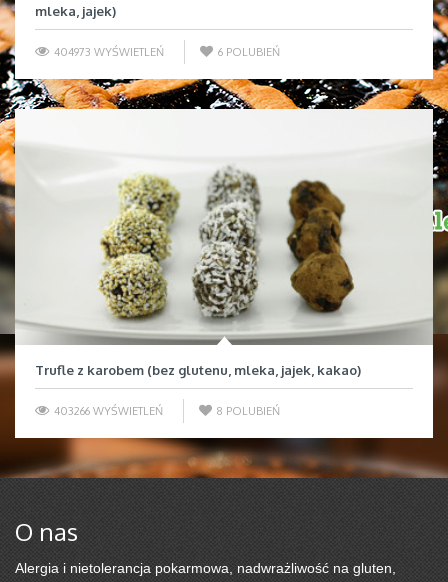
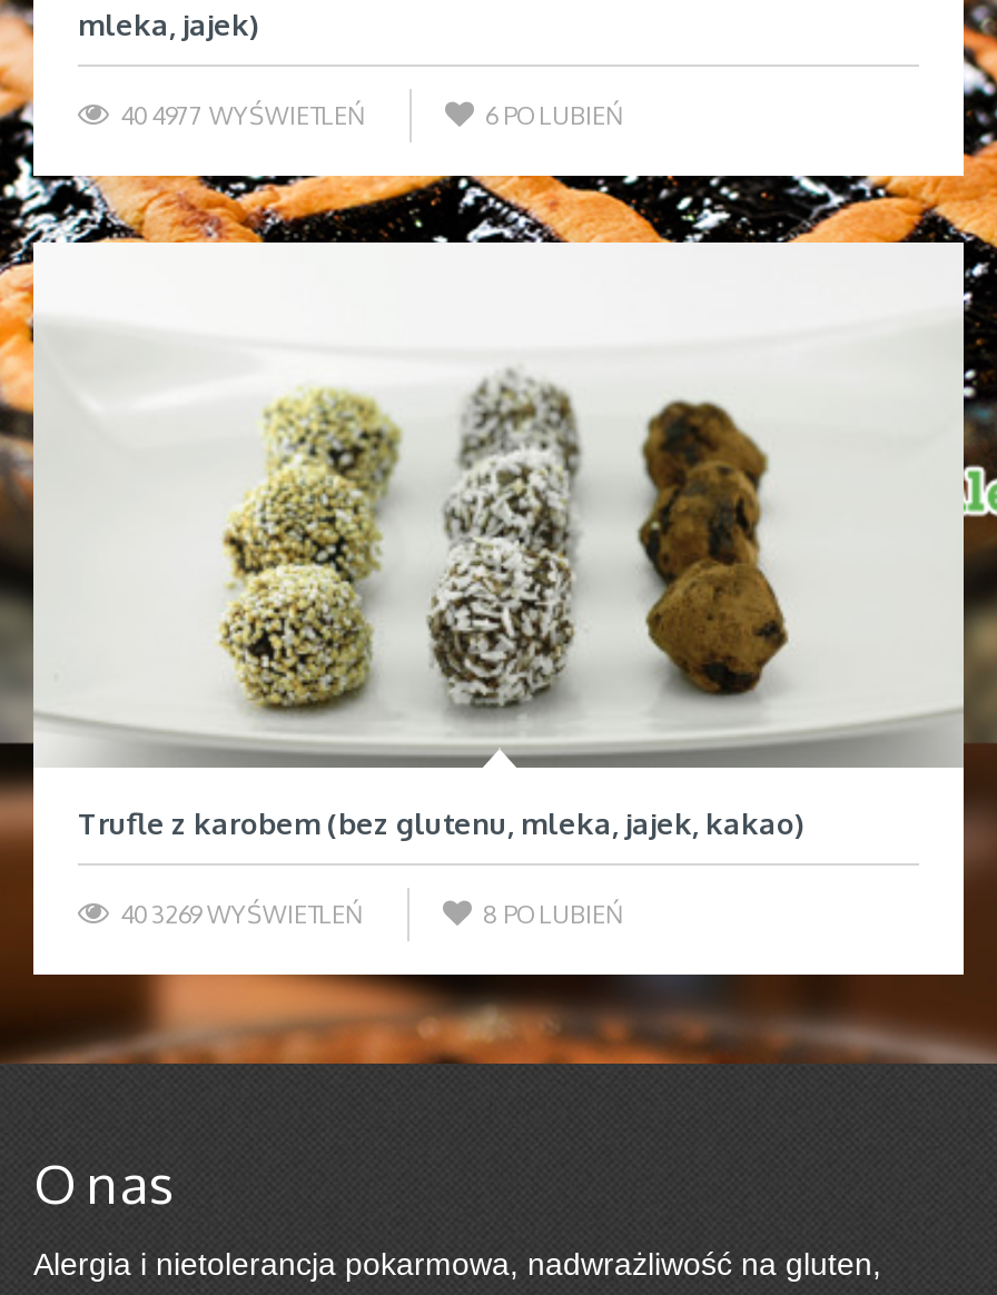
[51,45,164,59] 404973 WYŚWIETLEŃ -> [113,100,365,132] 404977 WYŚWIETLEŃ
[51,404,163,418] 403266 WYŚWIETLEŃ -> [113,898,363,930] 403269 WYŚWIETLEŃ

